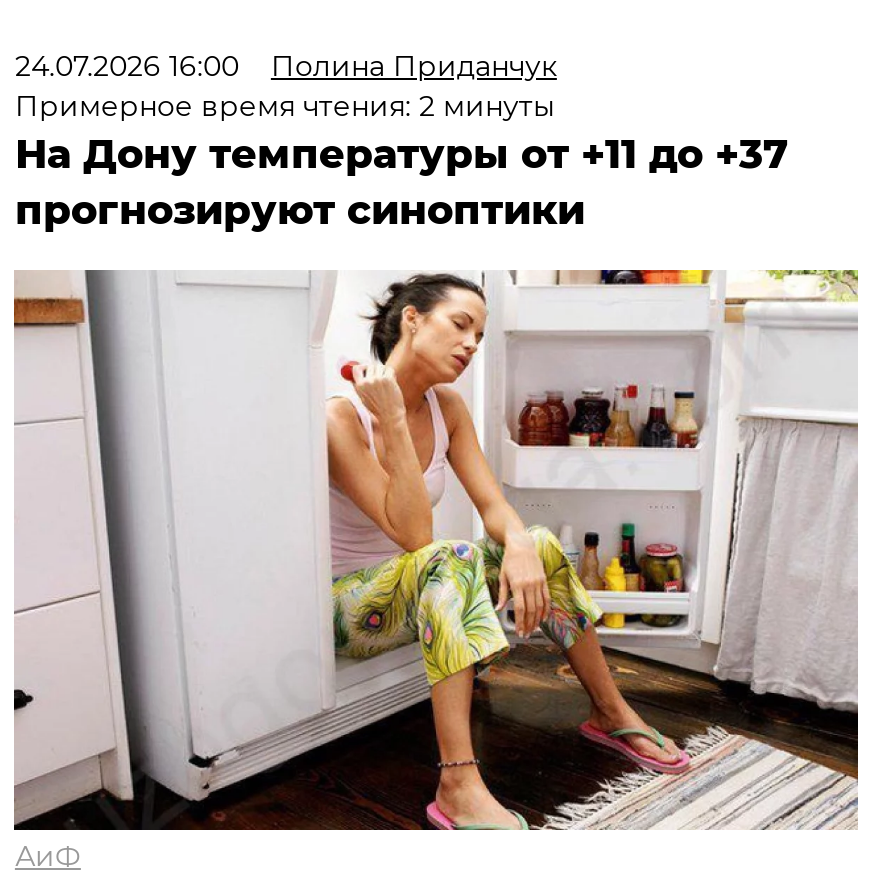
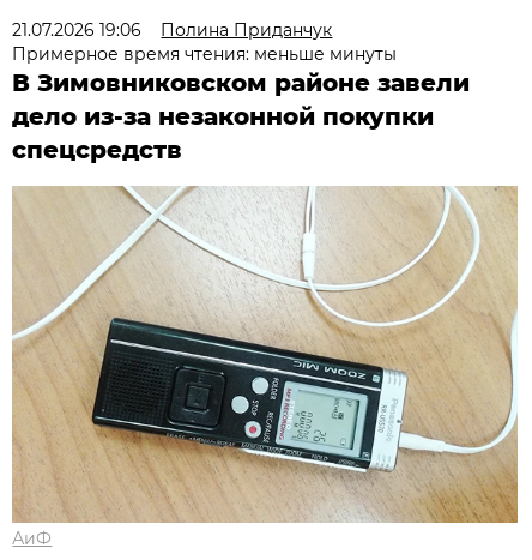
[15,48,557,84] 24.07.2026 16:00 Полина Приданчук -> [12,19,332,41] 21.07.2026 19:06 Полина Приданчук
[15,88,789,234] Примерное время чтения: 2 минуты | На Дону температуры от +11 до +37 | прогнозируют синоптики -> [12,43,470,164] Примерное время чтения: меньше минуты | В Зимовниковском районе завели | дело из‑за незаконной покупки | спецсредств
[12,270,860,832] [image] -> [12,186,518,523] [image]

